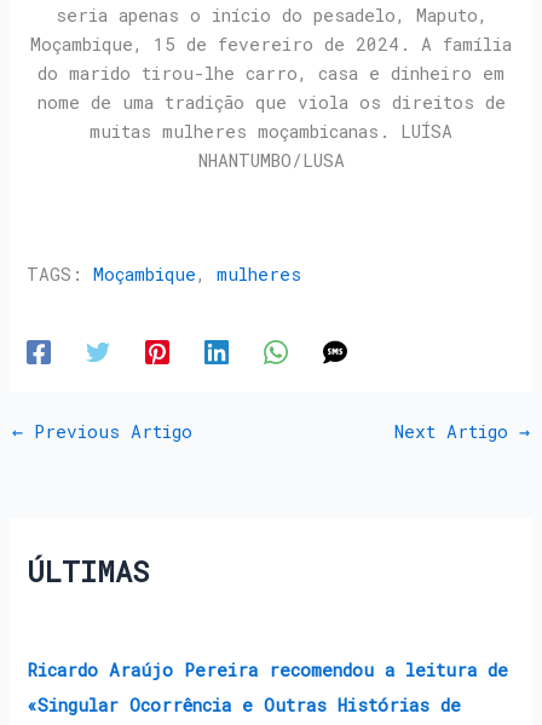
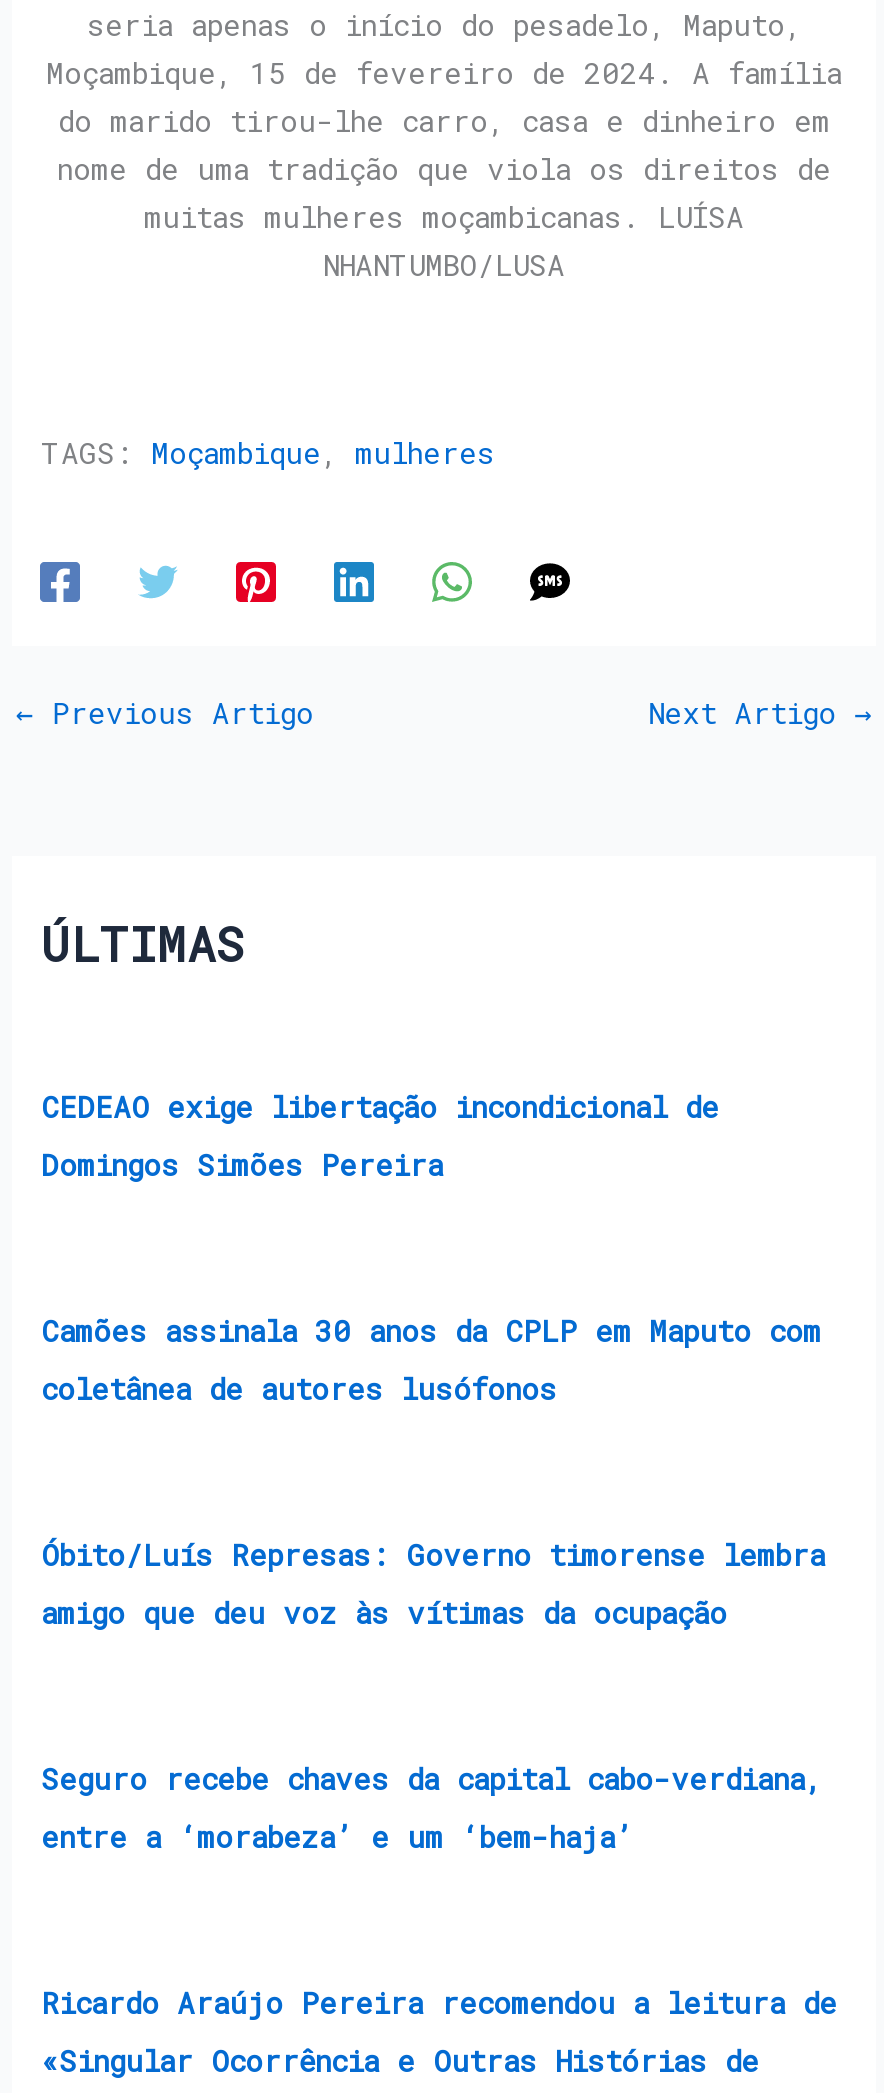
none -> [41,1087,719,1183] CEDEAO exige libertação incondicional de | Domingos Simões Pereira
none -> [41,1311,821,1407] Camões assinala 30 anos da CPLP em Maputo com | coletânea de autores lusófonos
none -> [41,1535,825,1631] Óbito/Luís Represas: Governo timorense lembra | amigo que deu voz às vítimas da ocupação
none -> [41,1759,821,1855] Seguro recebe chaves da capital cabo-verdiana, | entre a ‘morabeza’ e um ‘bem-haja’

